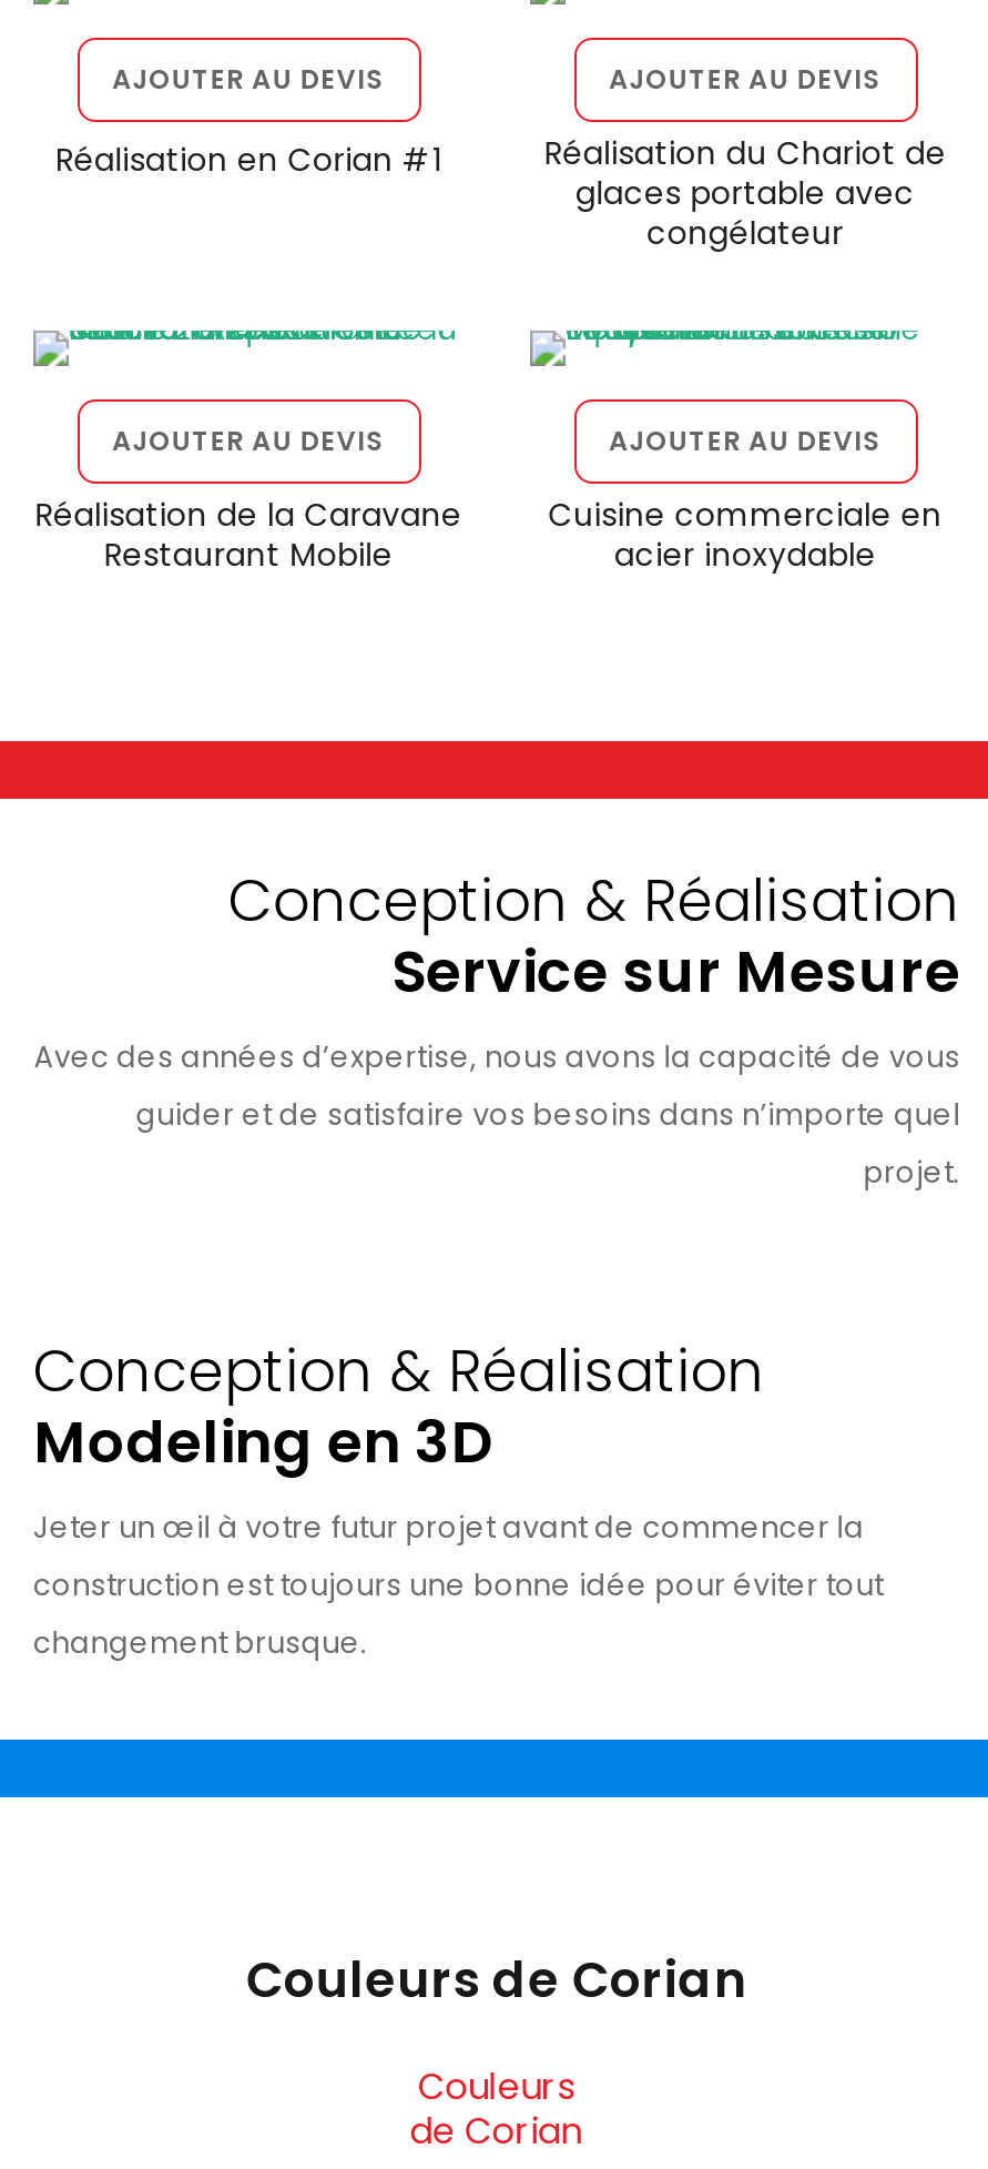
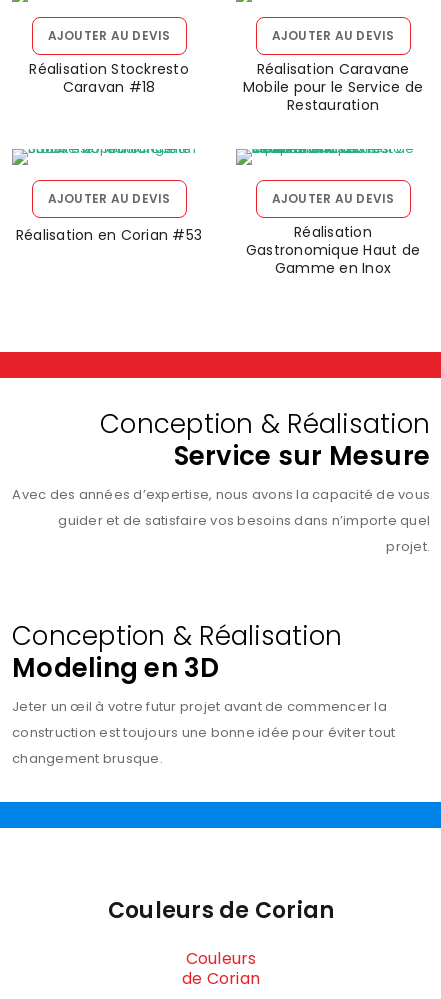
[55,138,441,182] Réalisation en Corian #1 -> [29,59,189,97] Réalisation Stockresto | Caravan #18
[544,131,946,255] Réalisation du Chariot de | glaces portable avec | congélateur -> [243,59,423,115] Réalisation Caravane | Mobile pour le Service de | Restauration
[35,493,462,577] Réalisation de la Caravane | Restaurant Mobile -> [16,225,202,245] Réalisation en Corian #53
[548,493,942,577] Cuisine commerciale en | acier inoxydable -> [246,222,420,278] Réalisation | Gastronomique Haut de | Gamme en Inox

